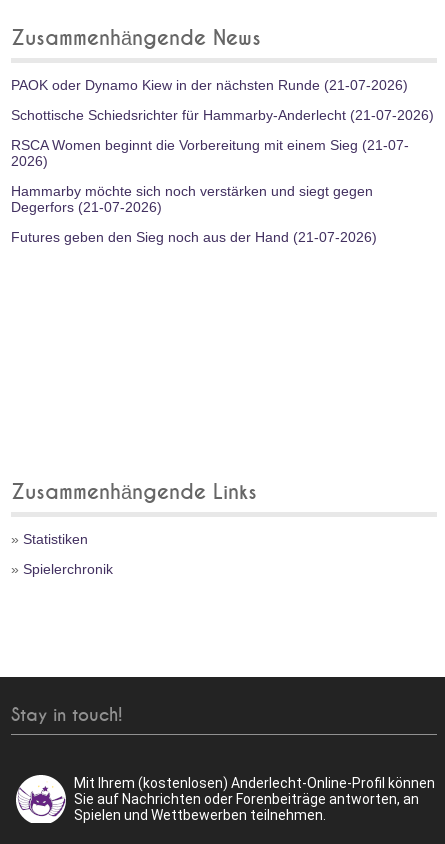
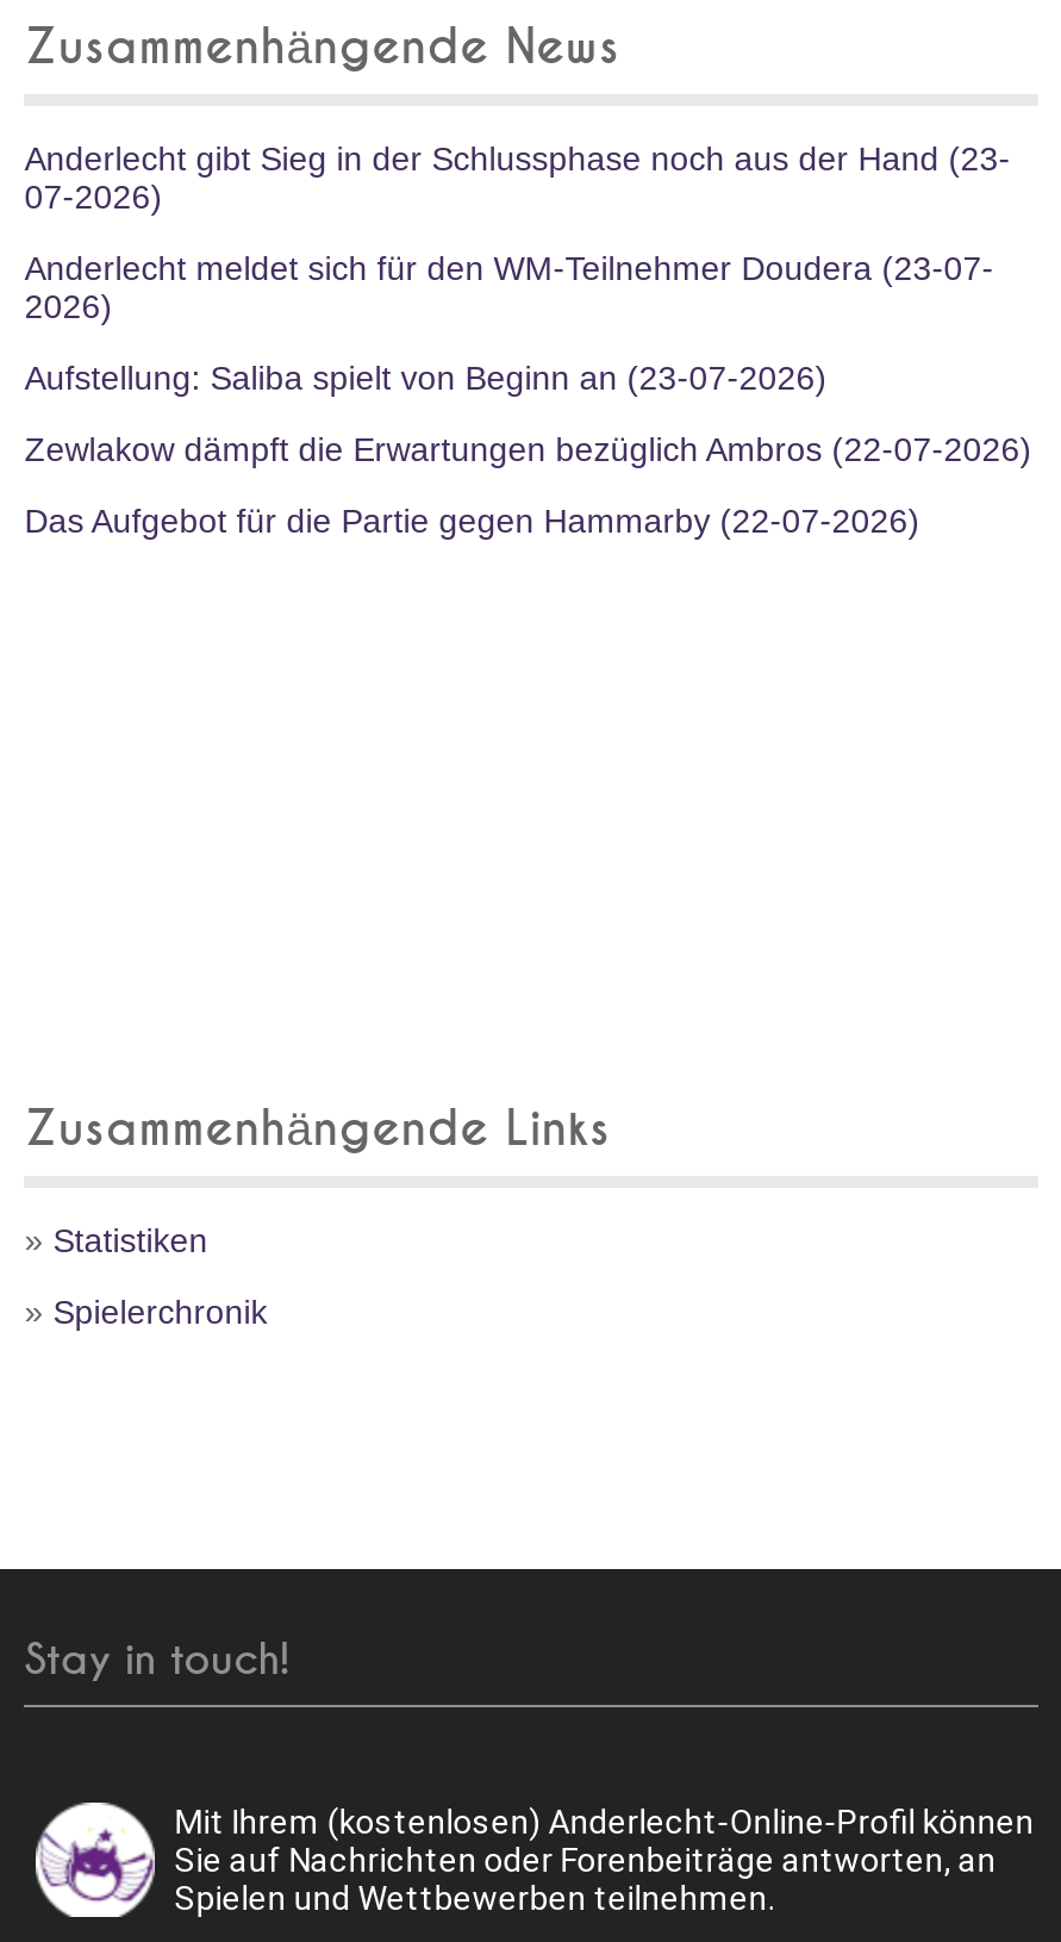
[11,77,434,153] PAOK oder Dynamo Kiew in der nächsten Runde (21-07-2026) | Schottische Schiedsrichter für Hammarby-Anderlecht (21-07-2026) | RSCA Women beginnt die Vorbereitung mit einem Sieg (21-07- -> [24,139,1010,287] Anderlecht gibt Sieg in der Schlussphase noch aus der Hand (23- | 07-2026) | Anderlecht meldet sich für den WM-Teilnehmer Doudera (23-07-
[11,183,377,245] Hammarby möchte sich noch verstärken und siegt gegen | Degerfors (21-07-2026) | Futures geben den Sieg noch aus der Hand (21-07-2026) -> [24,359,1032,540] Aufstellung: Saliba spielt von Beginn an (23-07-2026) | Zewlakow dämpft die Erwartungen bezüglich Ambros (22-07-2026) | Das Aufgebot für die Partie gegen Hammarby (22-07-2026)

